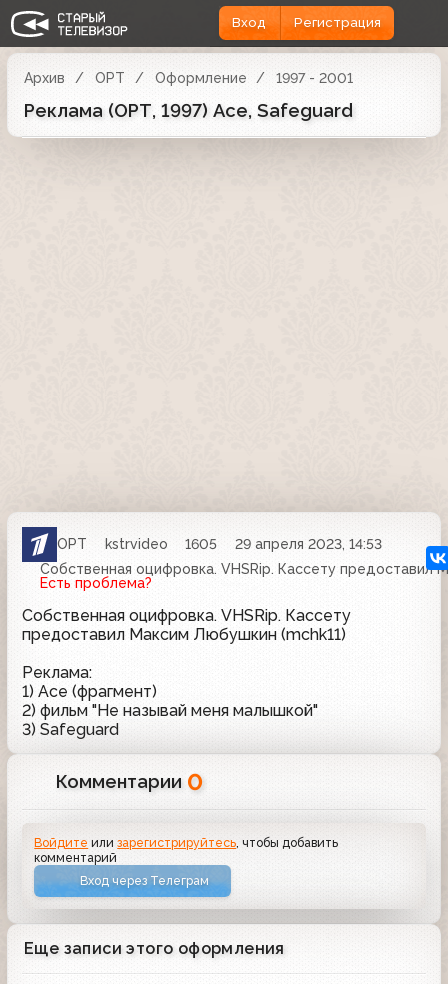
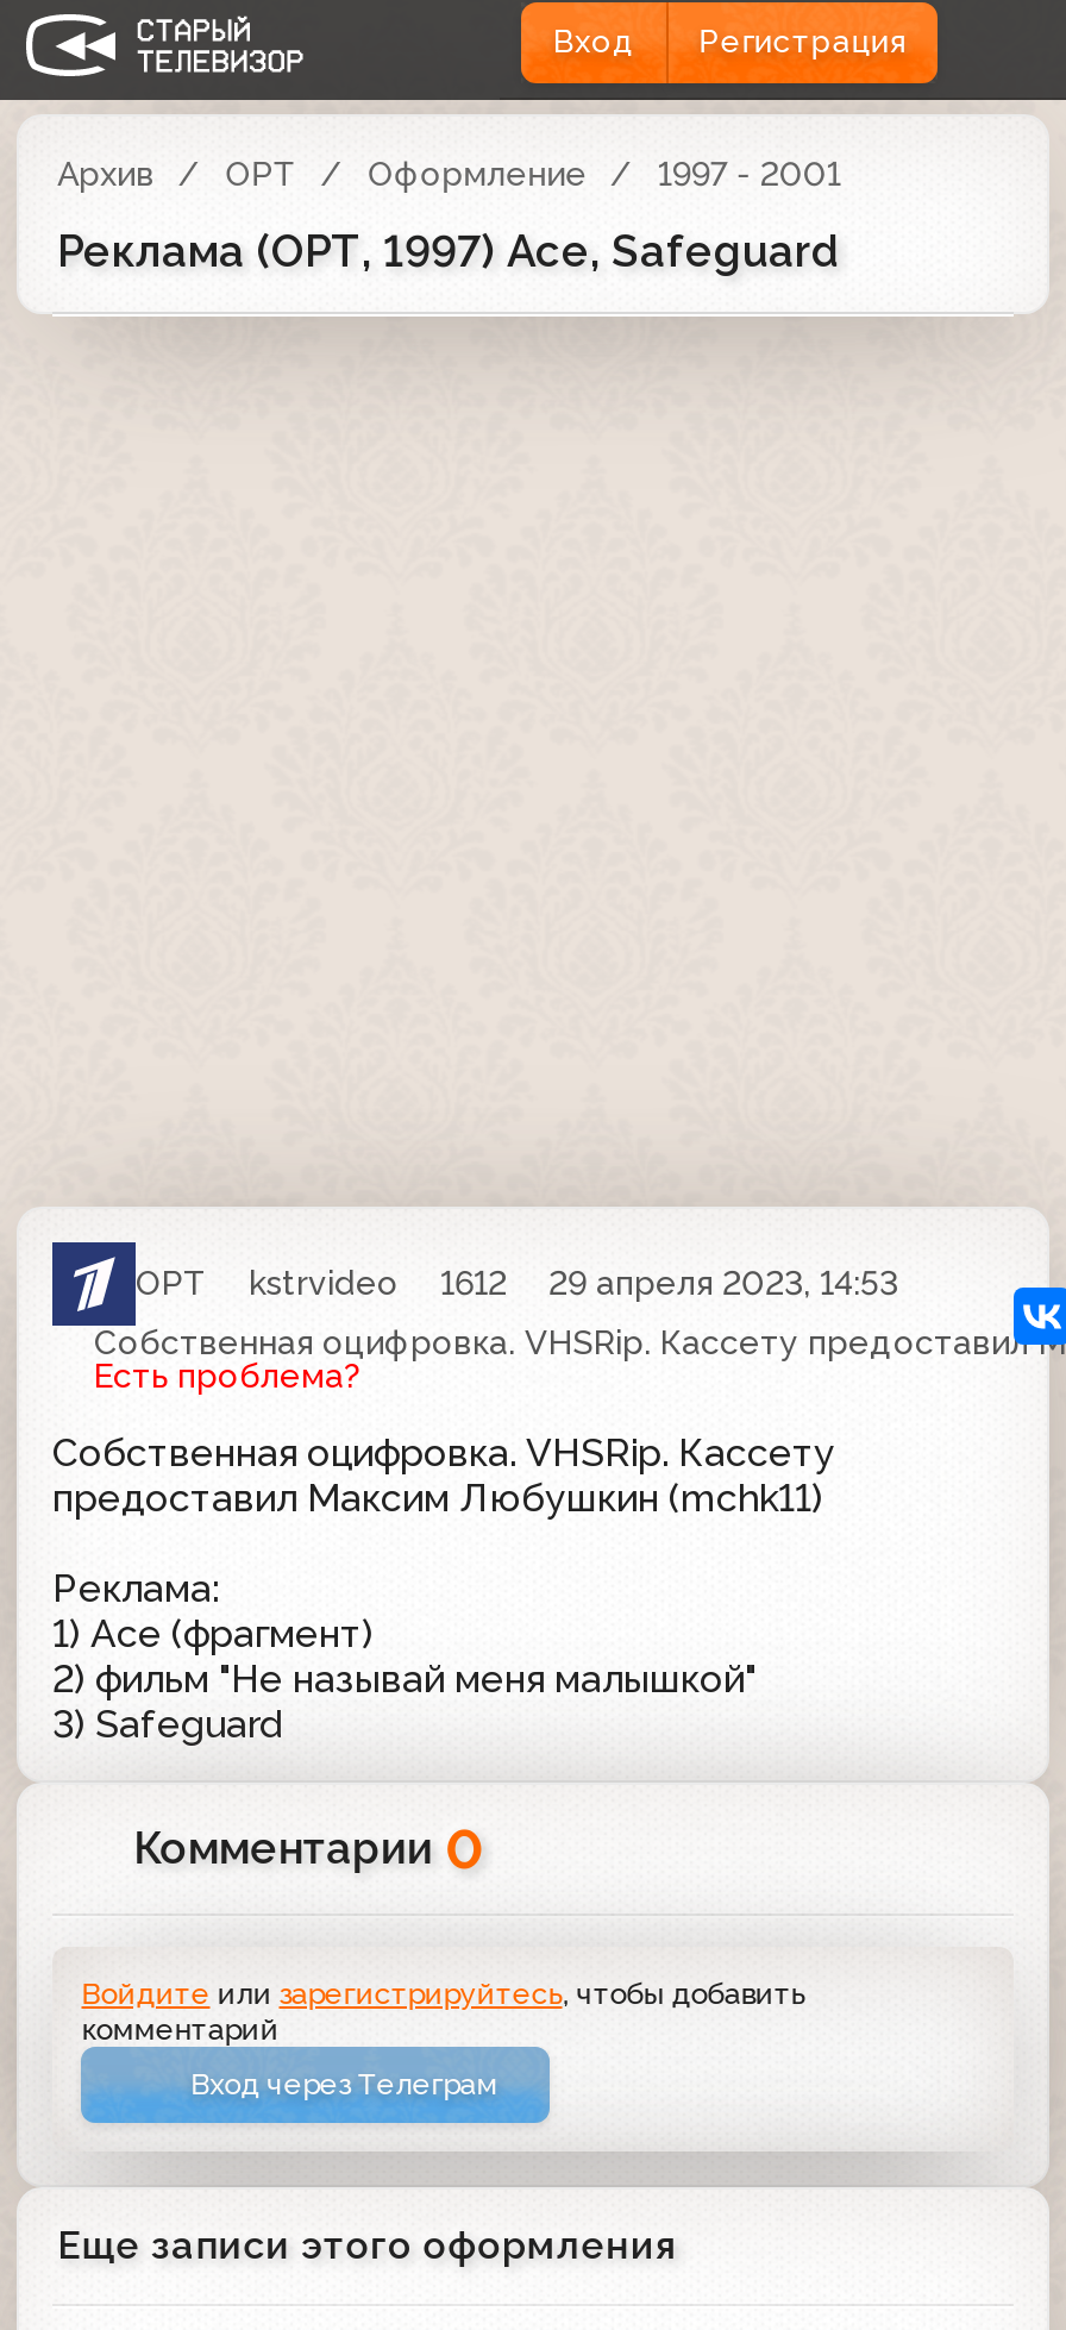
[57,536,381,552] ОРТ kstrvideo 1605 29 апреля 2023, 14:53 -> [136,1264,898,1302] ОРТ kstrvideo 1612 29 апреля 2023, 14:53

